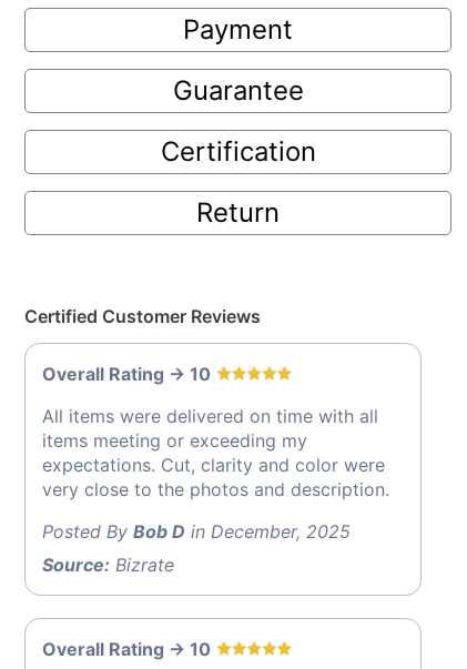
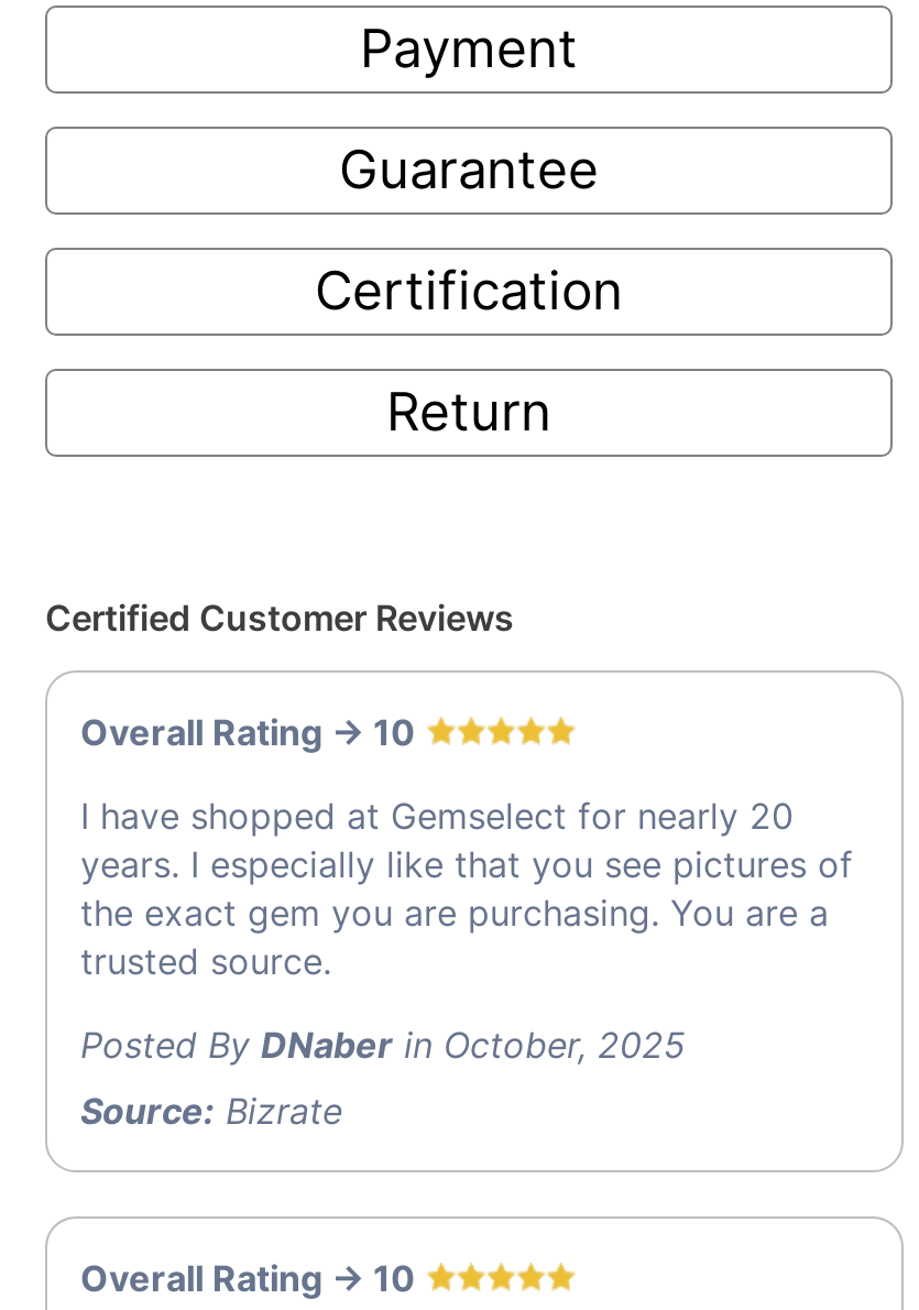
[42,404,389,500] All items were delivered on time with all | items meeting or exceeding my | expectations. Cut, clarity and color were | very close to the photos and description. -> [80,793,853,982] I have shopped at Gemselect for nearly 20 | years. I especially like that you see pictures of | the exact gem you are purchasing. You are a | trusted source.
[42,520,351,542] Posted By Bob D in December, 2025 -> [80,1022,686,1066] Posted By DNaber in October, 2025

